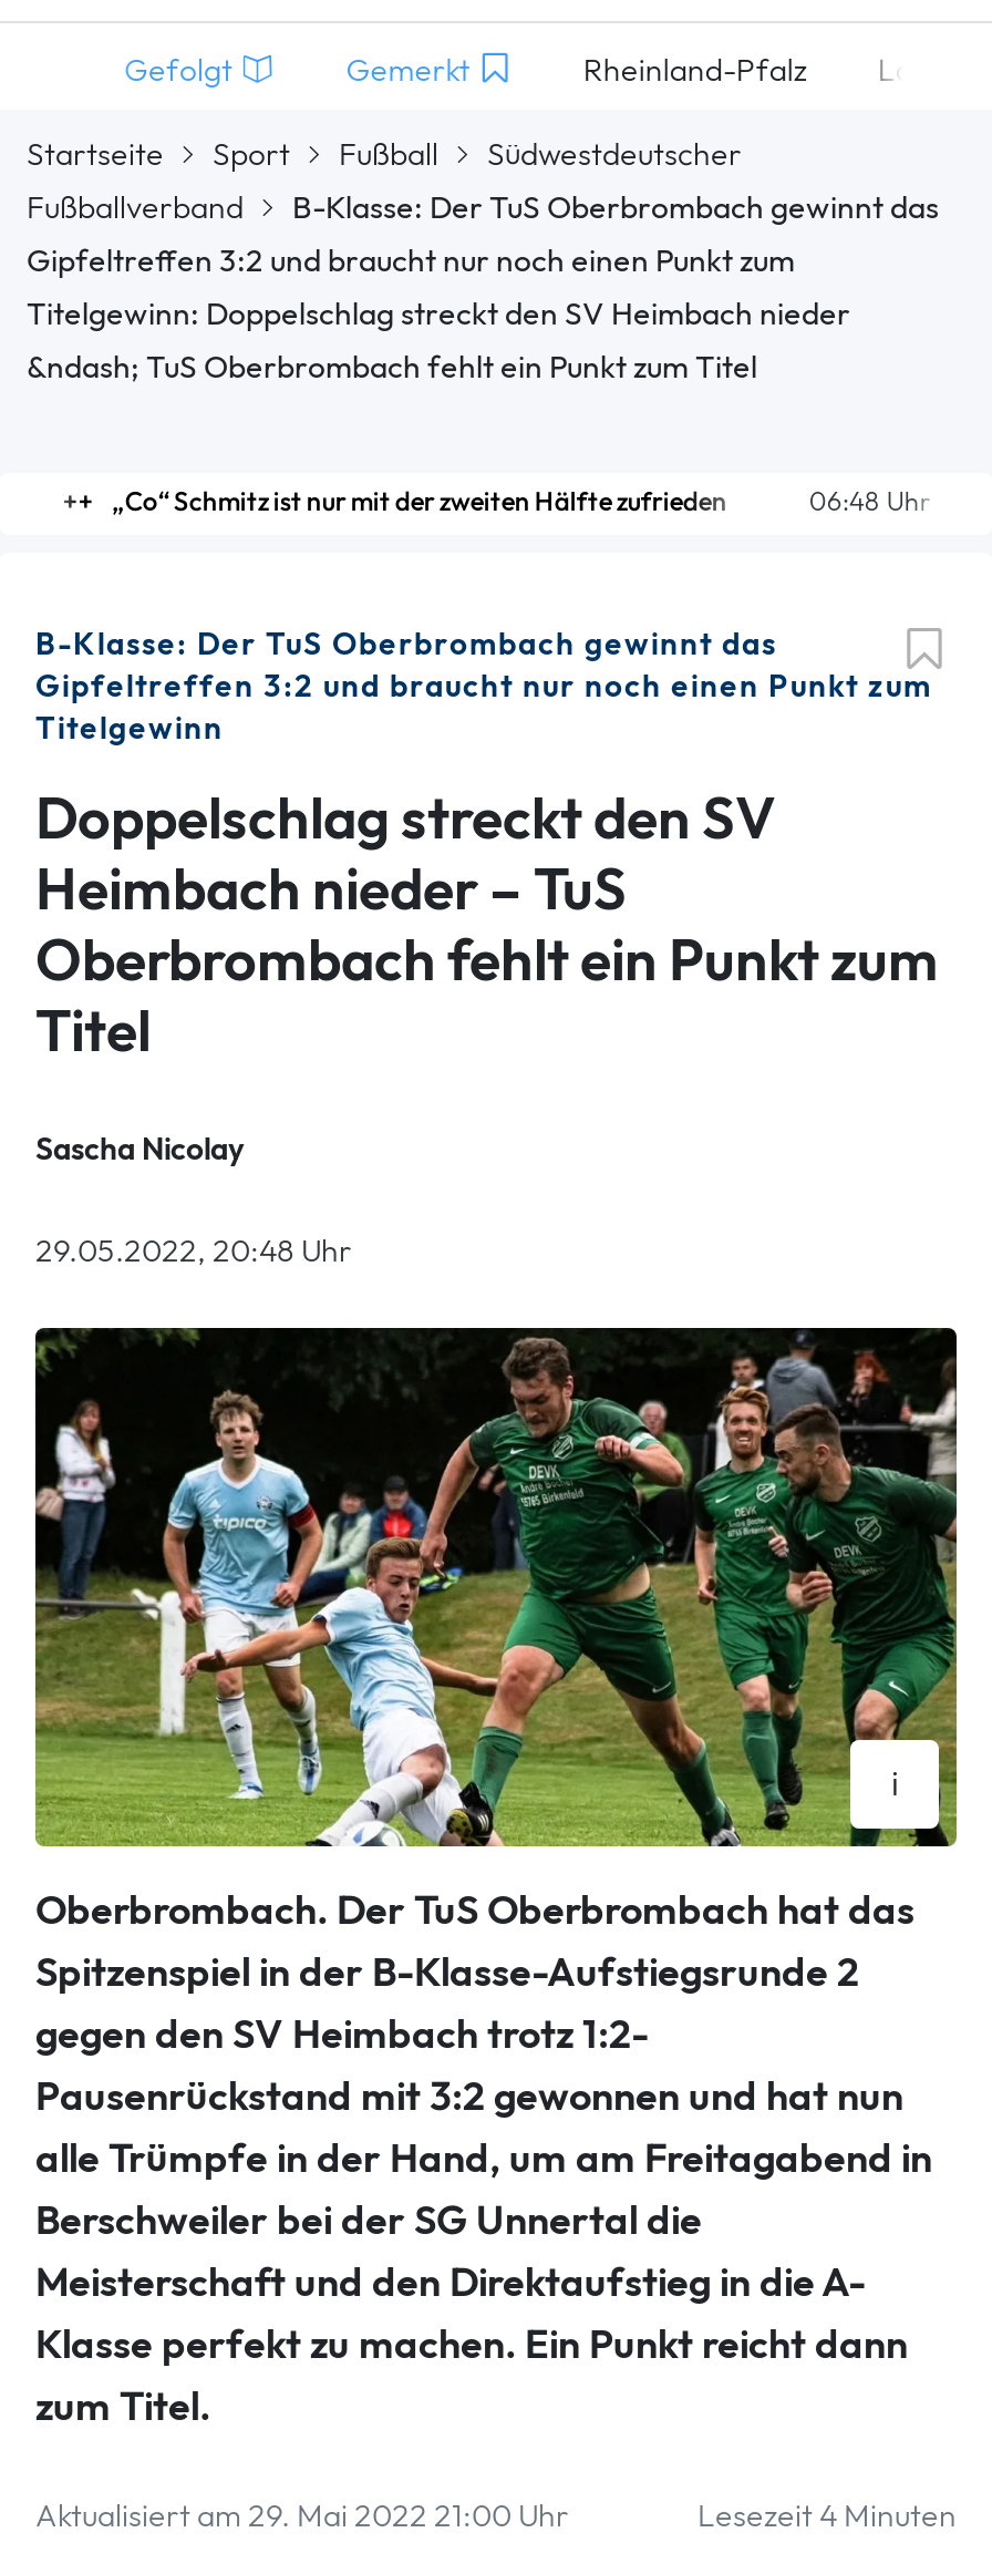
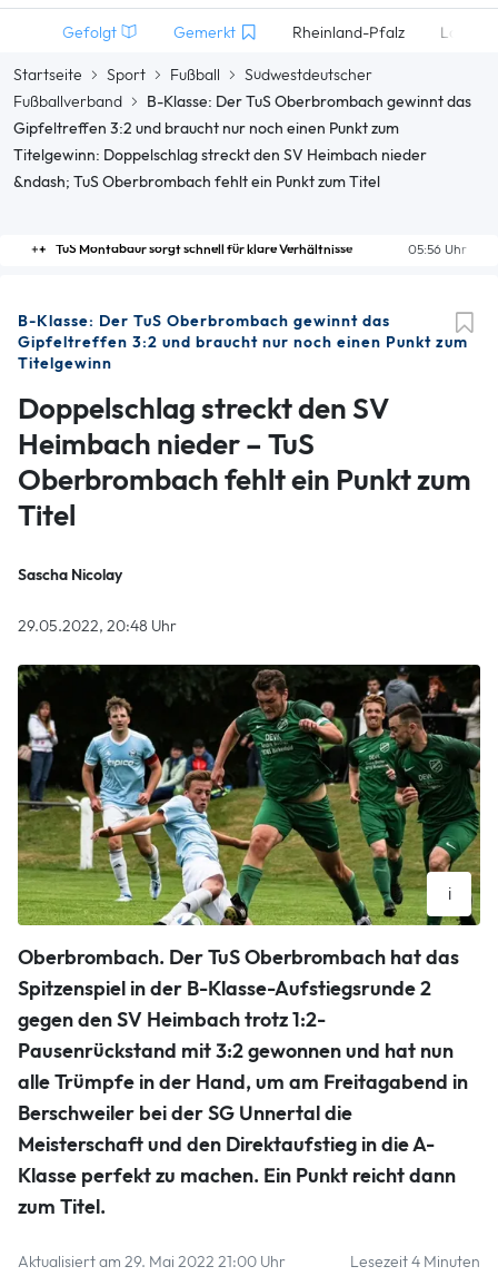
[111,484,930,519] 06:48 Uhr | „Co“ Schmitz ist nur mit der zweiten Hälfte zufrieden -> [56,240,467,258] 05:56 Uhr | TuS Montabaur sorgt schnell für klare Verhältnisse

